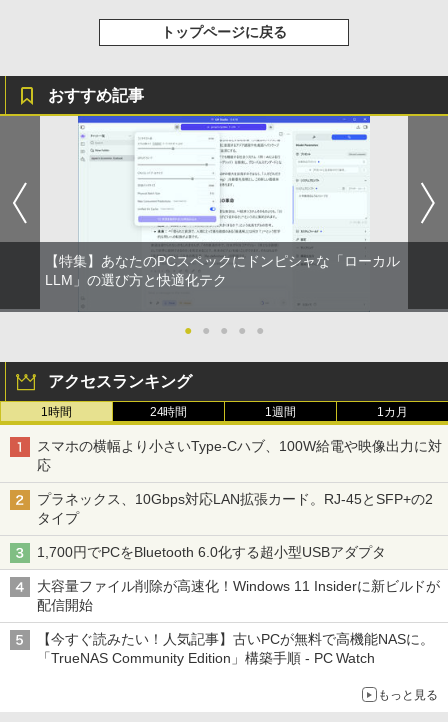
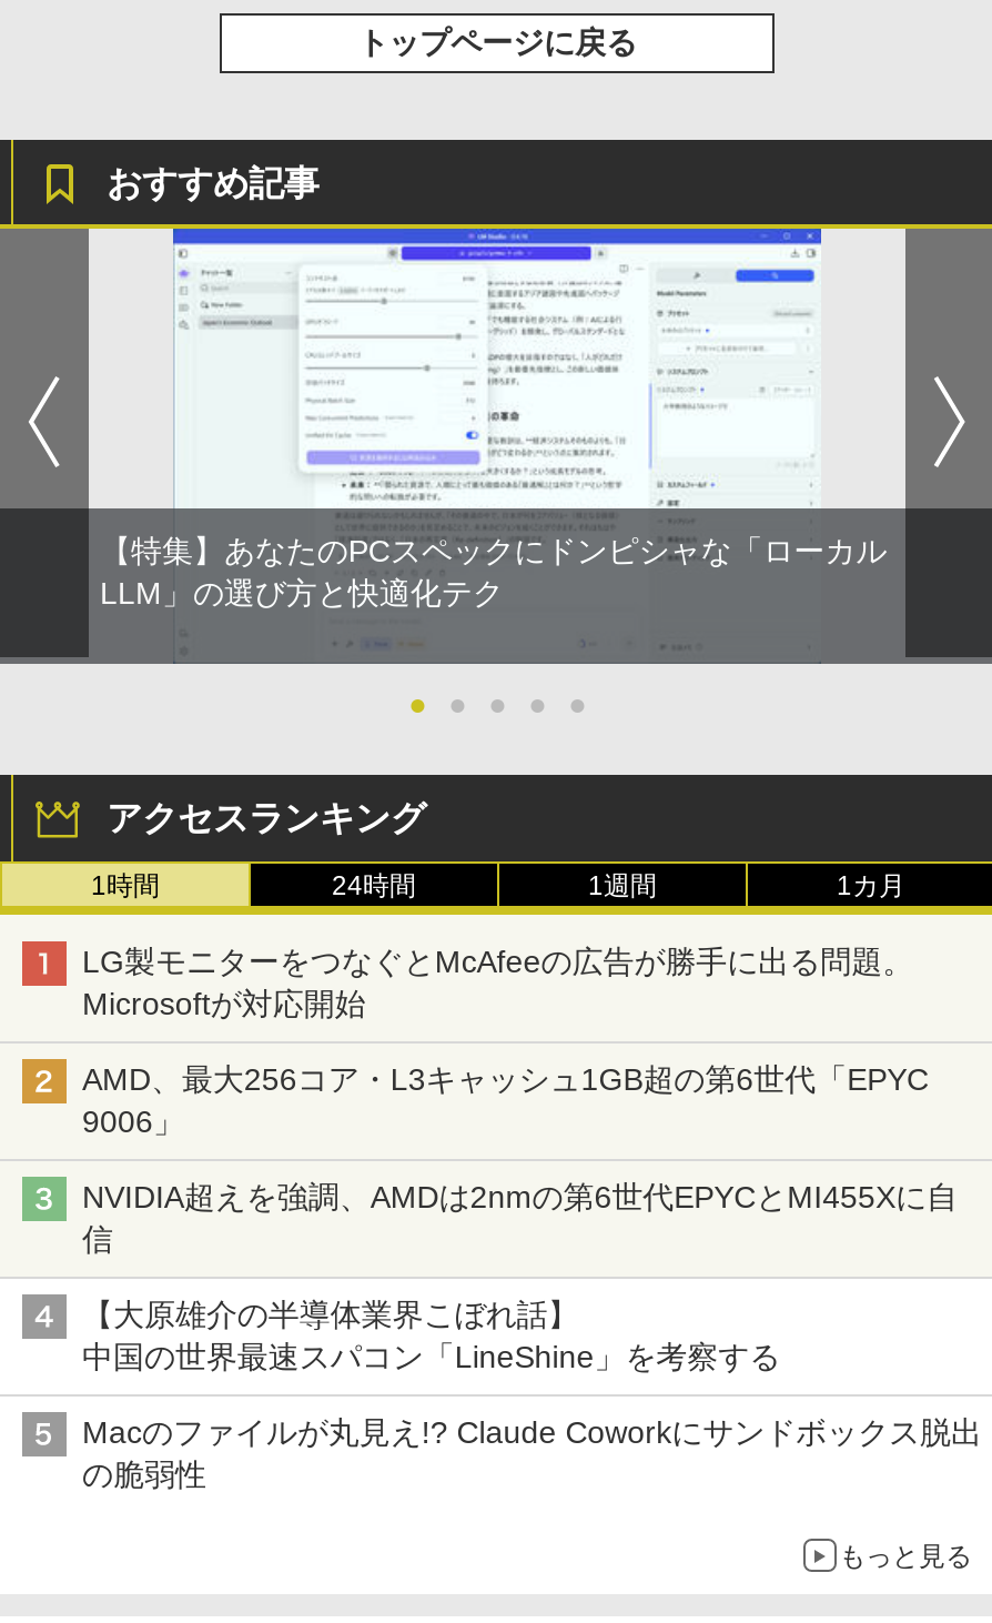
[37,438,441,473] スマホの横幅より小さいType-Cハブ、100W給電や映像出力に対 | 応 -> [82,944,913,1022] LG製モニターをつなぐとMcAfeeの広告が勝手に出る問題。 | Microsoftが対応開始
[37,491,432,526] プラネックス、10Gbps対応LAN拡張カード。RJ-45とSFP+の2 | タイプ -> [82,1062,929,1140] AMD、最大256コア・L3キャッシュ1GB超の第6世代「EPYC | 9006」
[37,544,389,560] 1,700円でPCをBluetooth 6.0化する超小型USBアダプタ -> [82,1180,958,1258] NVIDIA超えを強調、AMDは2nmの第6世代EPYCとMI455Xに自 | 信
[37,578,440,613] 大容量ファイル削除が高速化！Windows 11 Insiderに新ビルドが | 配信開始 -> [82,1298,789,1375] 【大原雄介の半導体業界こぼれ話】 | 中国の世界最速スパコン「LineShine」を考察する
[37,631,434,666] 【今すぐ読みたい！人気記事】古いPCが無料で高機能NASに。 | 「TrueNAS Community Edition」構築手順 - PC Watch -> [82,1415,982,1493] Macのファイルが丸見え!? Claude Coworkにサンドボックス脱出 | の脆弱性

